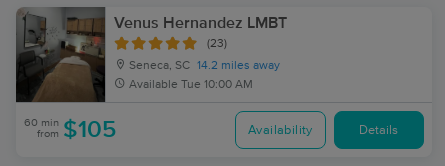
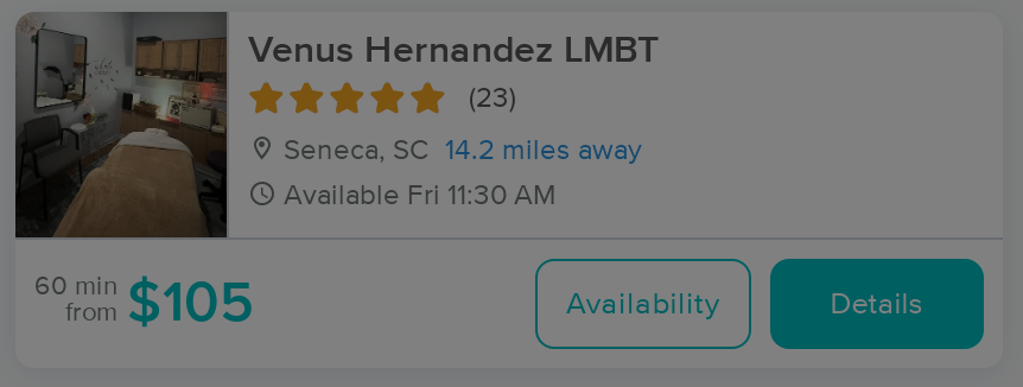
[129,79,253,91] Available Tue 10:00 AM -> [284,183,557,211] Available Fri 11:30 AM

